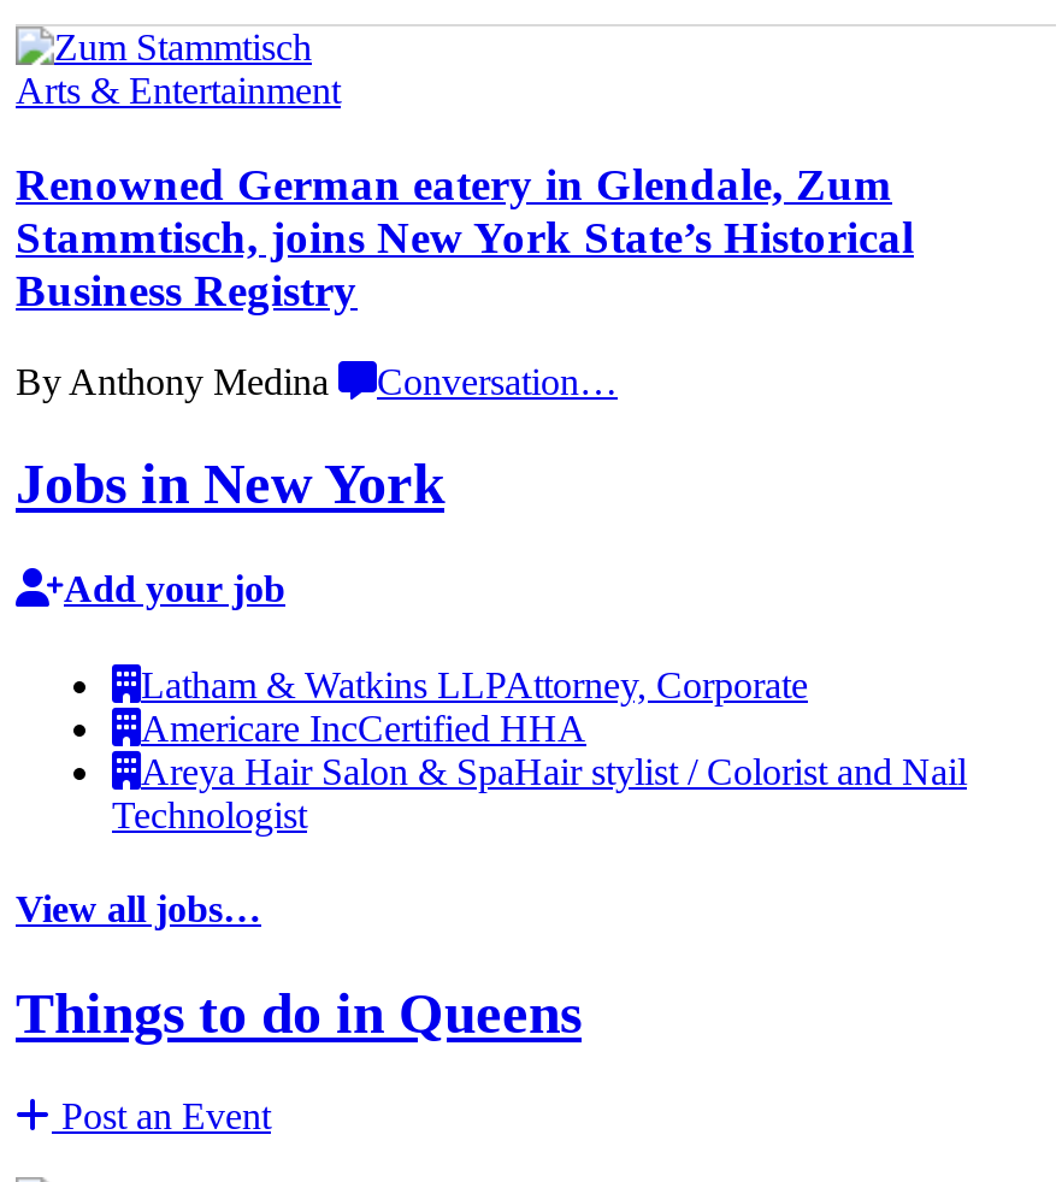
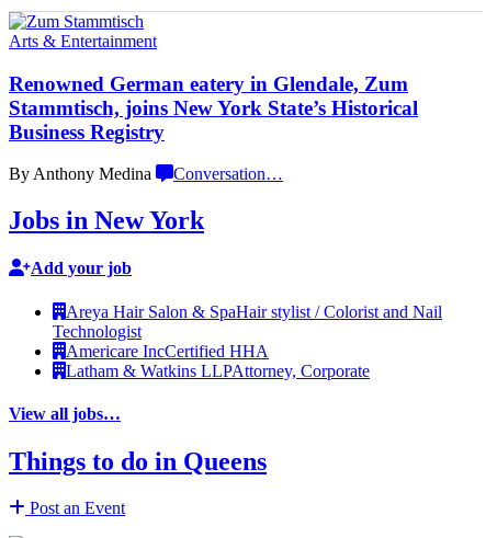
moved [141,664,808,748] -> [66,342,370,380]: Americare IncCertified HHA | Latham & Watkins LLPAttorney, Corporate
moved [112,751,967,835] -> [53,302,442,341]: Areya Hair Salon & SpaHair stylist / Colorist and Nail | Technologist

